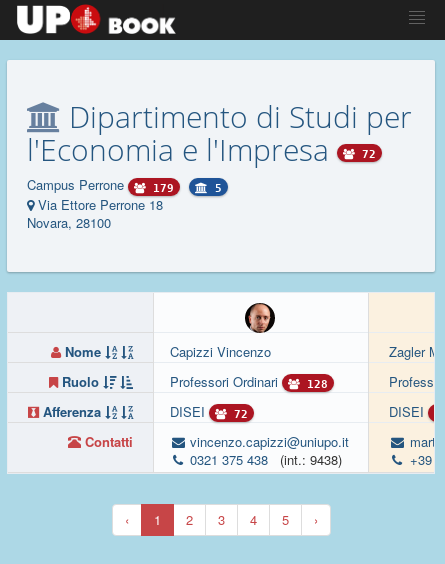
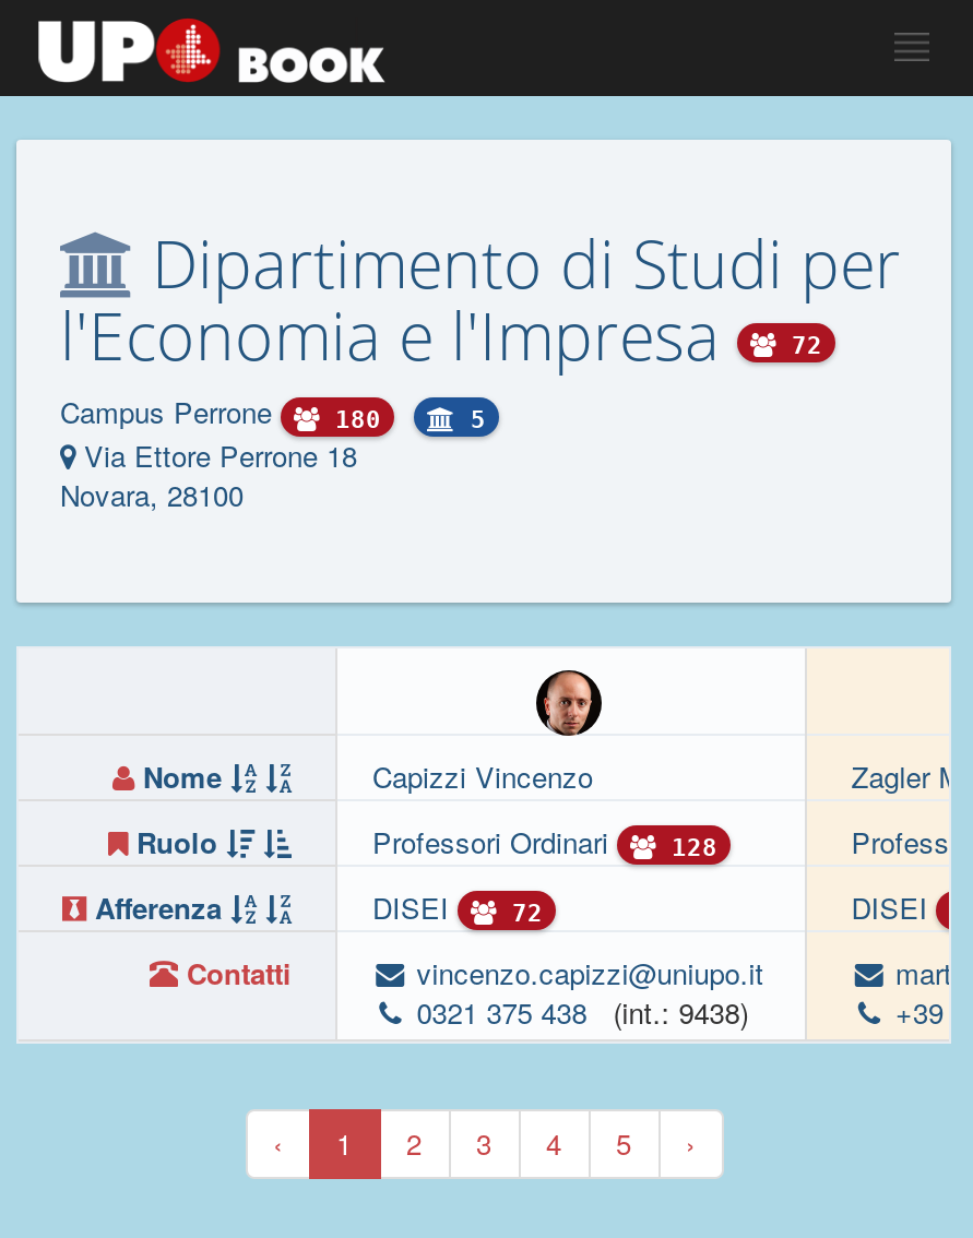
[27,175,174,195] Campus Perrone 179 -> [60,391,381,434] Campus Perrone 180

